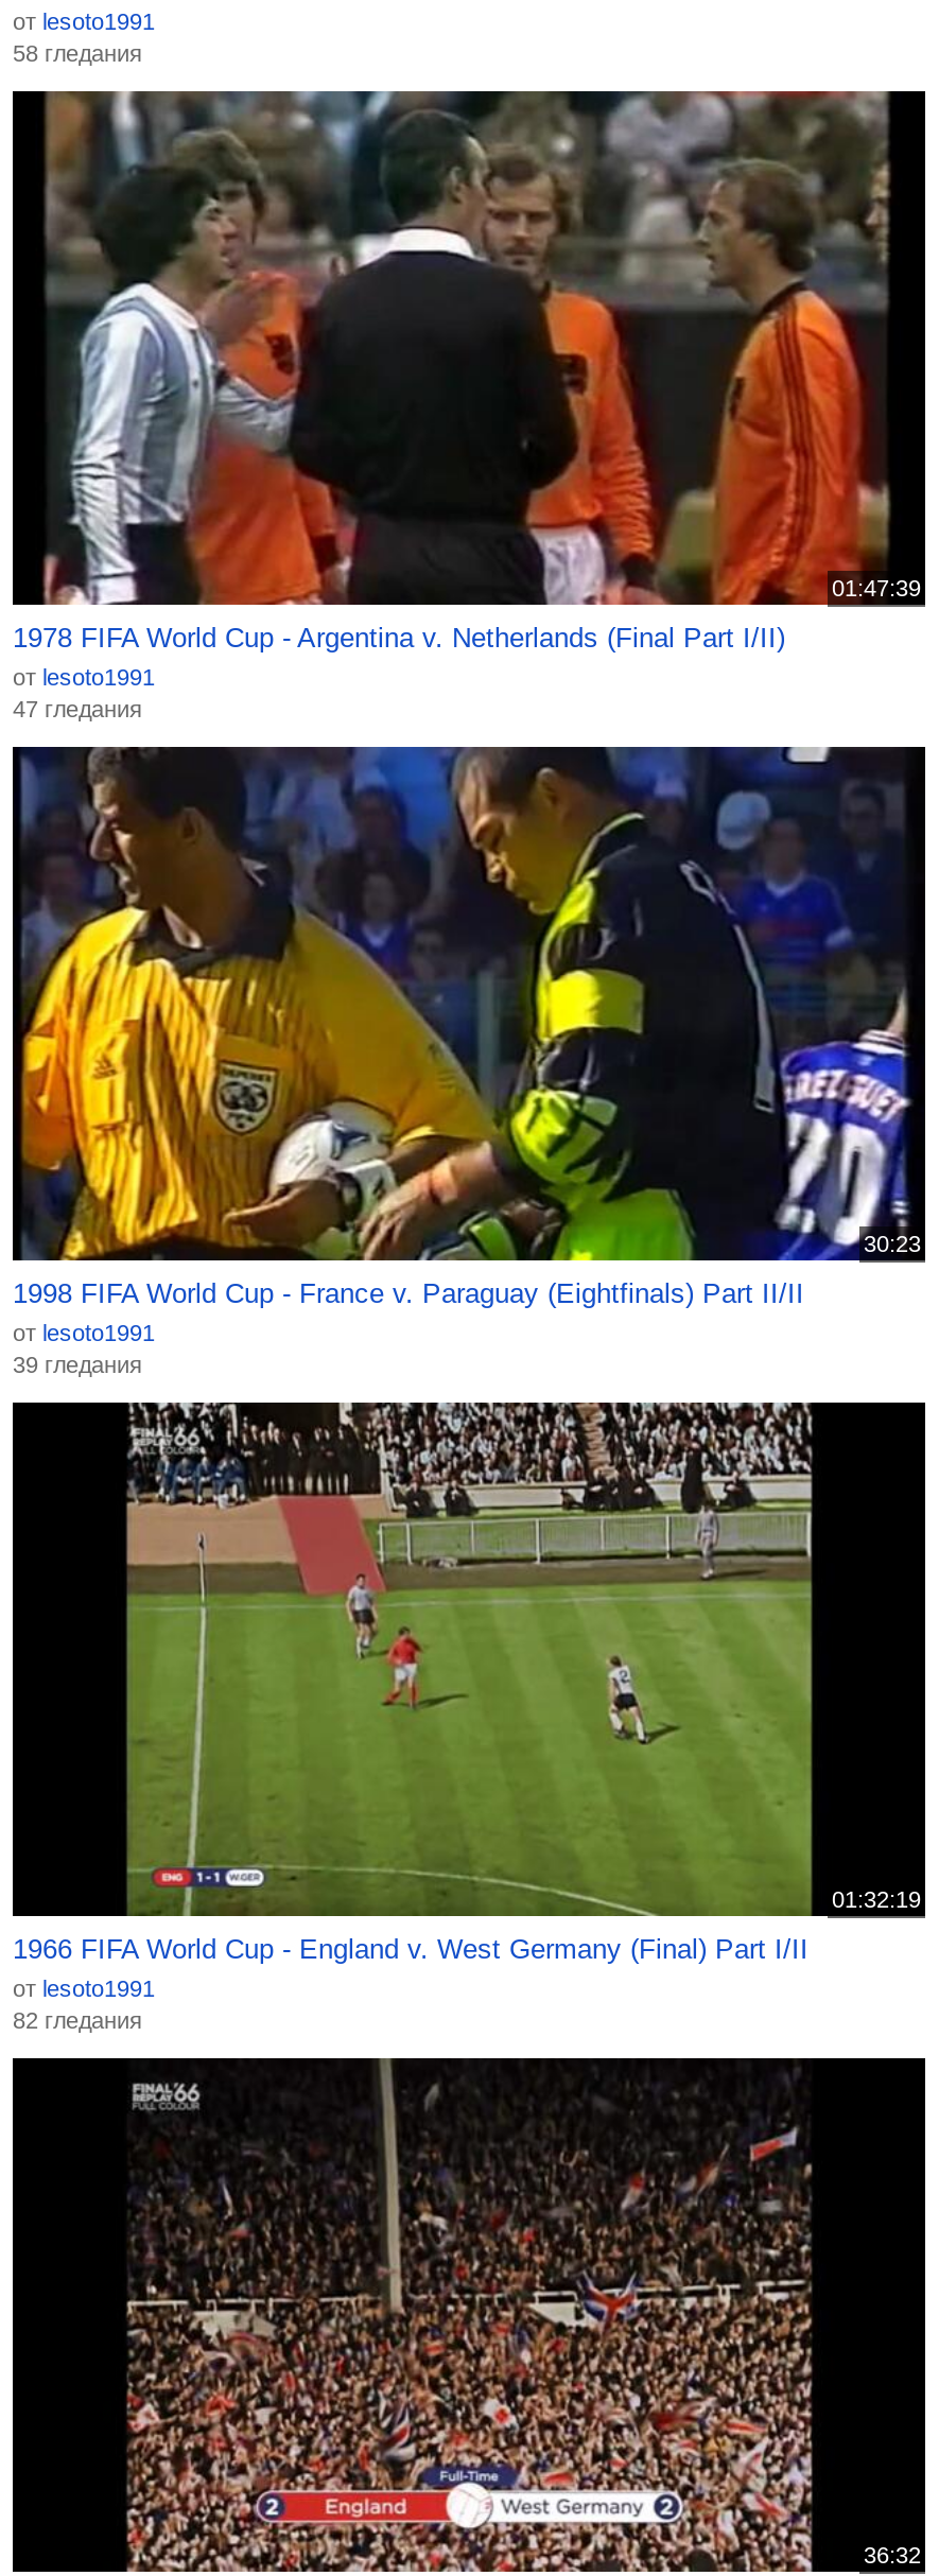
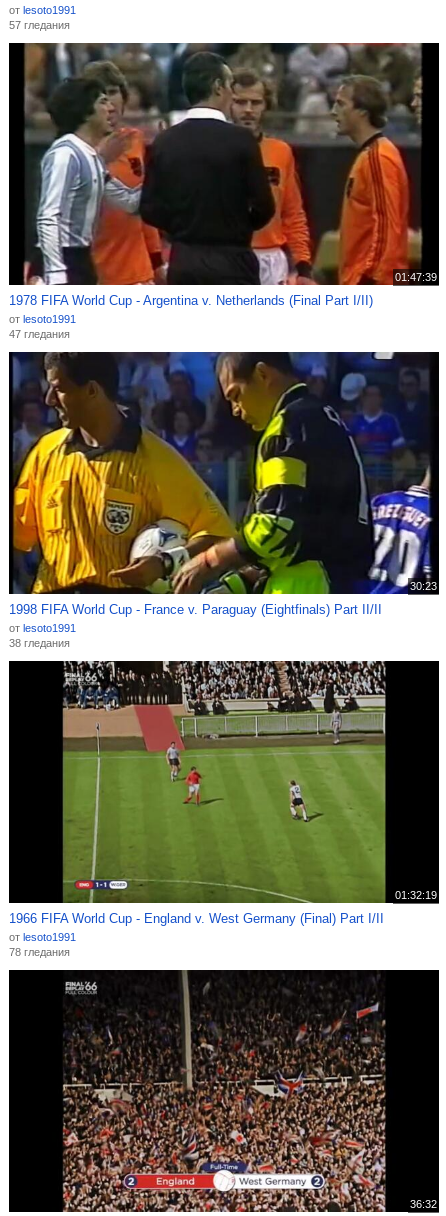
[13,40,142,66] 58 гледания -> [9,19,70,31] 57 гледания
[13,1351,142,1377] 39 гледания -> [9,637,70,649] 38 гледания
[13,2007,142,2032] 82 гледания -> [9,946,70,958] 78 гледания

